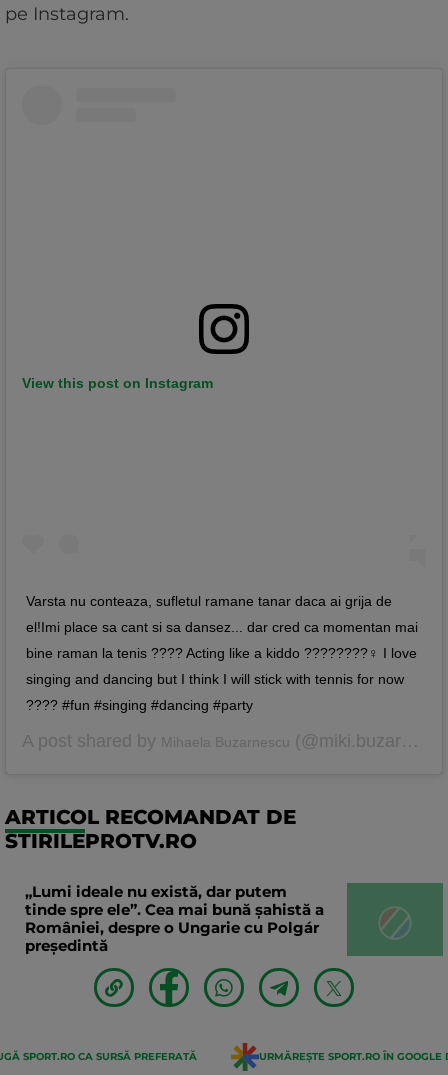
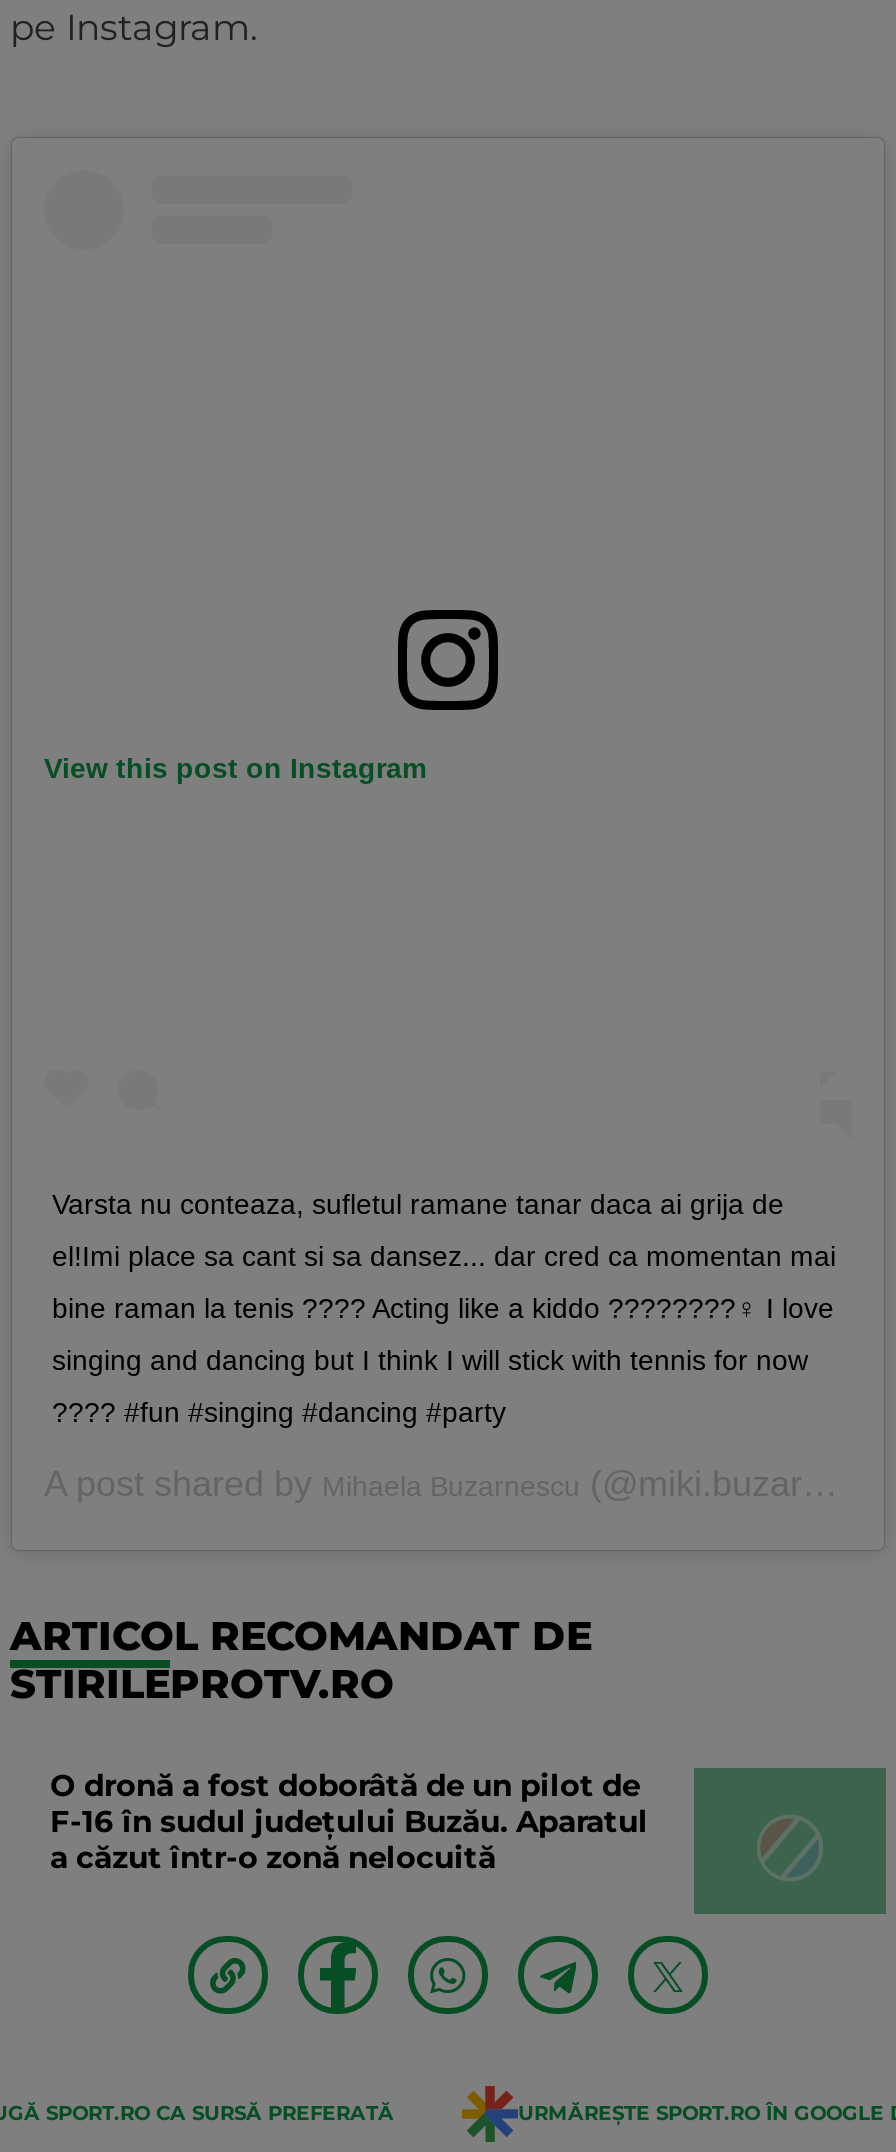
[25,882,324,955] „Lumi ideale nu există, dar putem | tinde spre ele”. Cea mai bună șahistă a | României, despre o Ungarie cu Polgár | președintă -> [50,1765,648,1875] O dronă a fost doborâtă de un pilot de | F-16 în sudul județului Buzău. Aparatul | a căzut într-o zonă nelocuită

